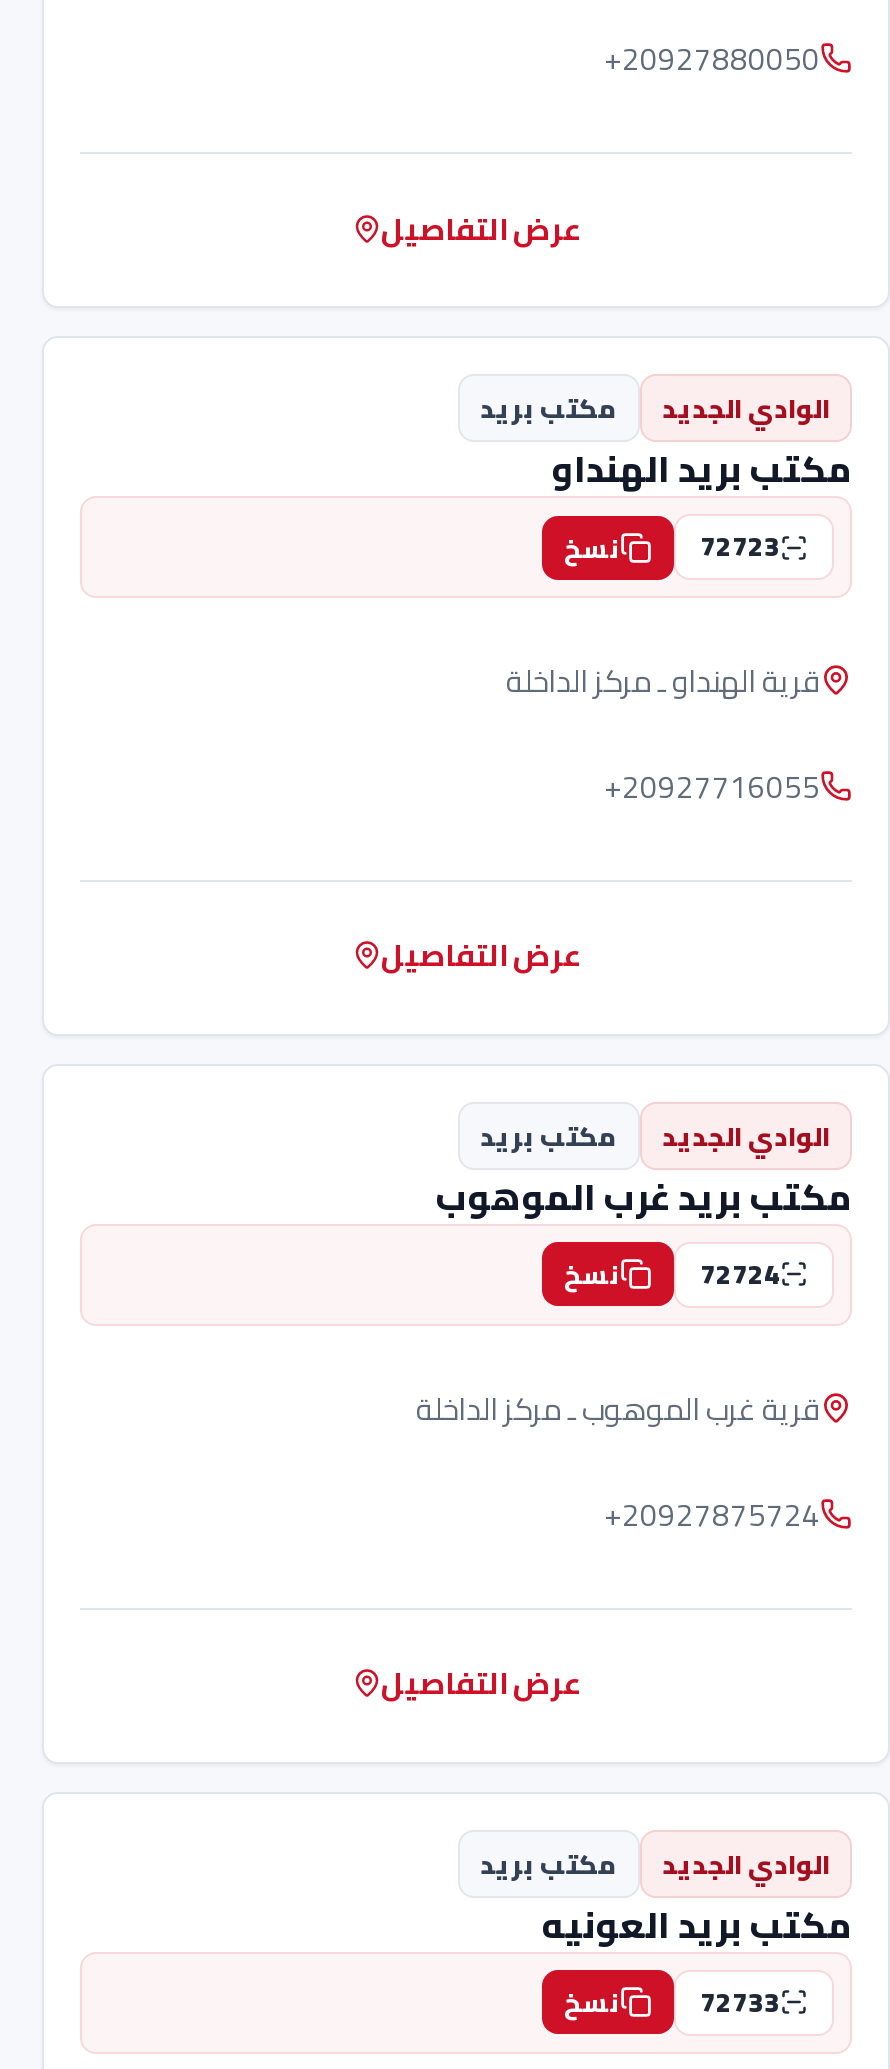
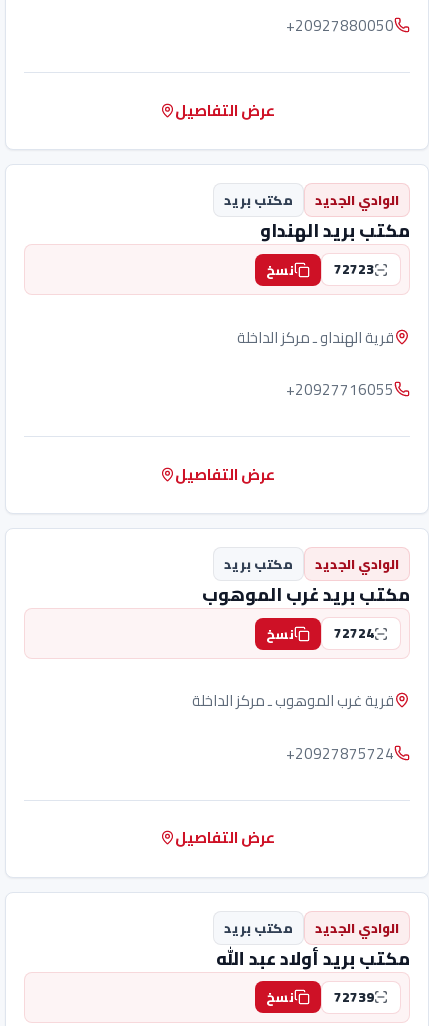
[542,1892,852,2028] مكتب بريد العونيه | 72733 -> [216,942,410,1010] مكتب بريد أولاد عبد الله | 72739

